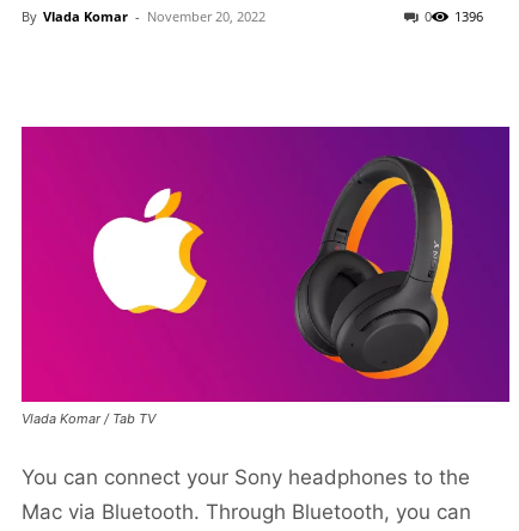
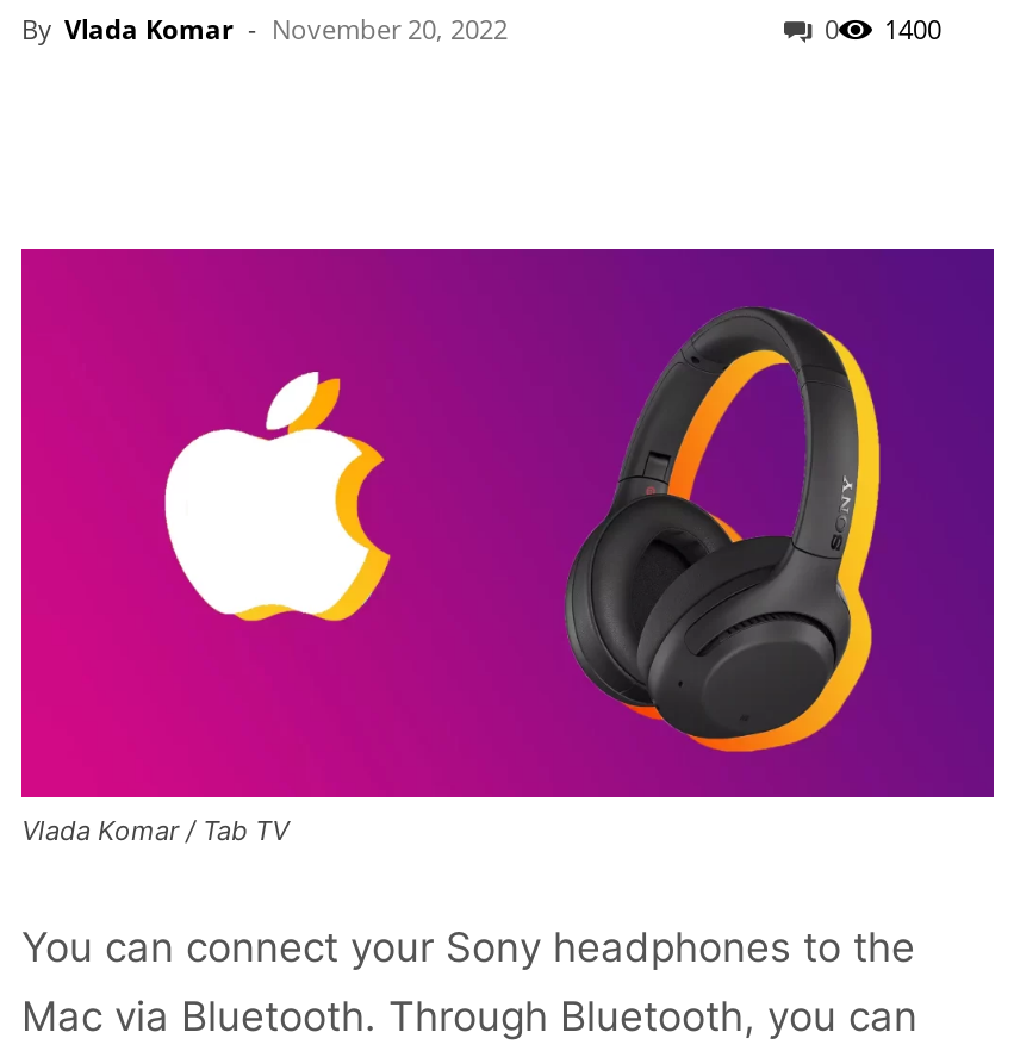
[425,8,483,25] 0 1396 -> [825,11,941,47] 0 1400

